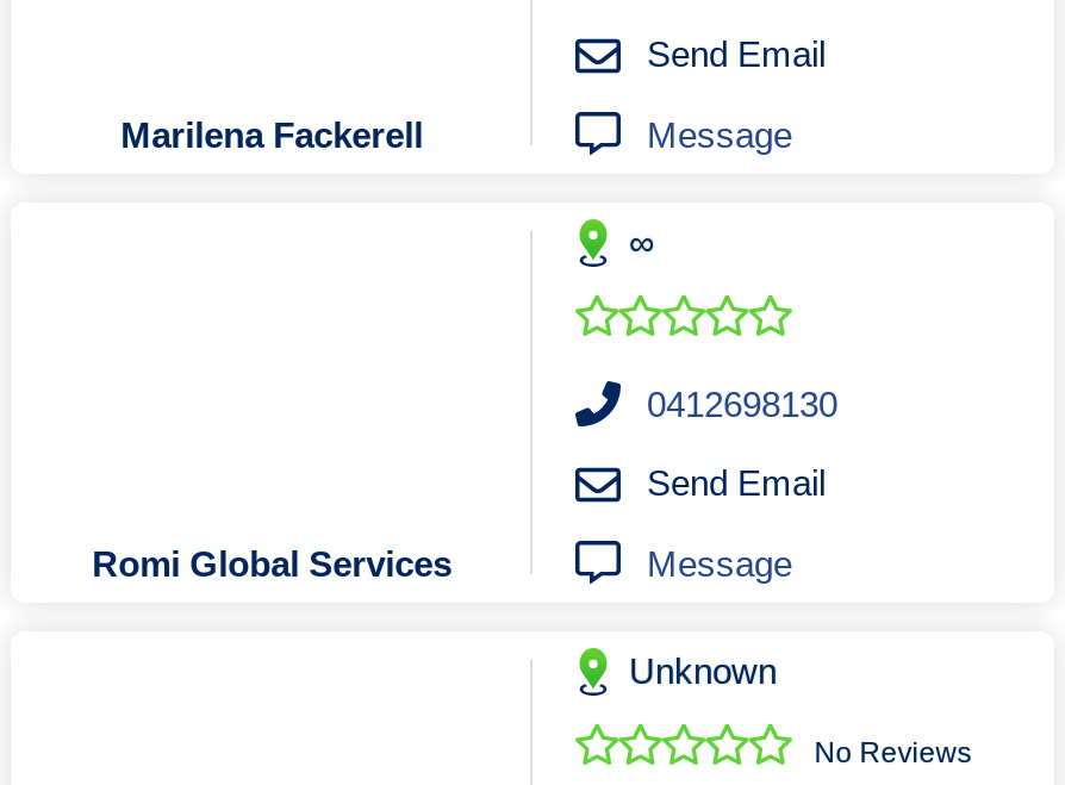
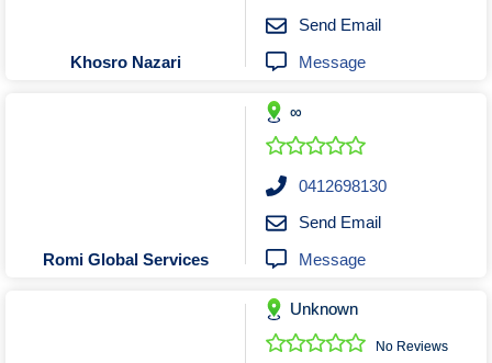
[121,114,423,154] Marilena Fackerell -> [70,52,181,71] Khosro Nazari

